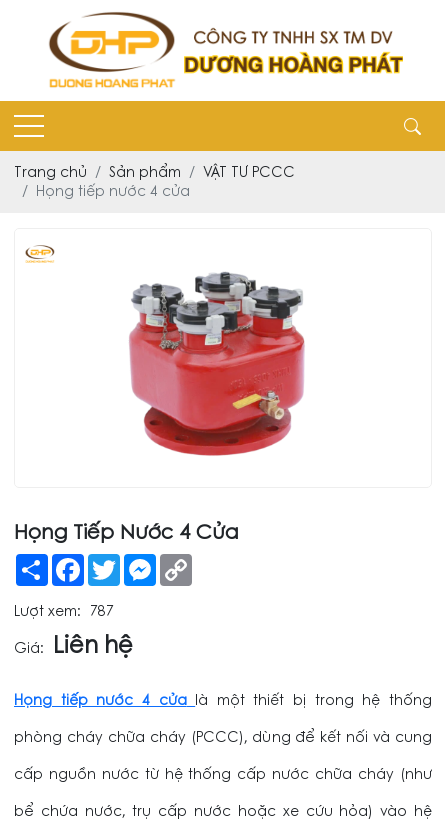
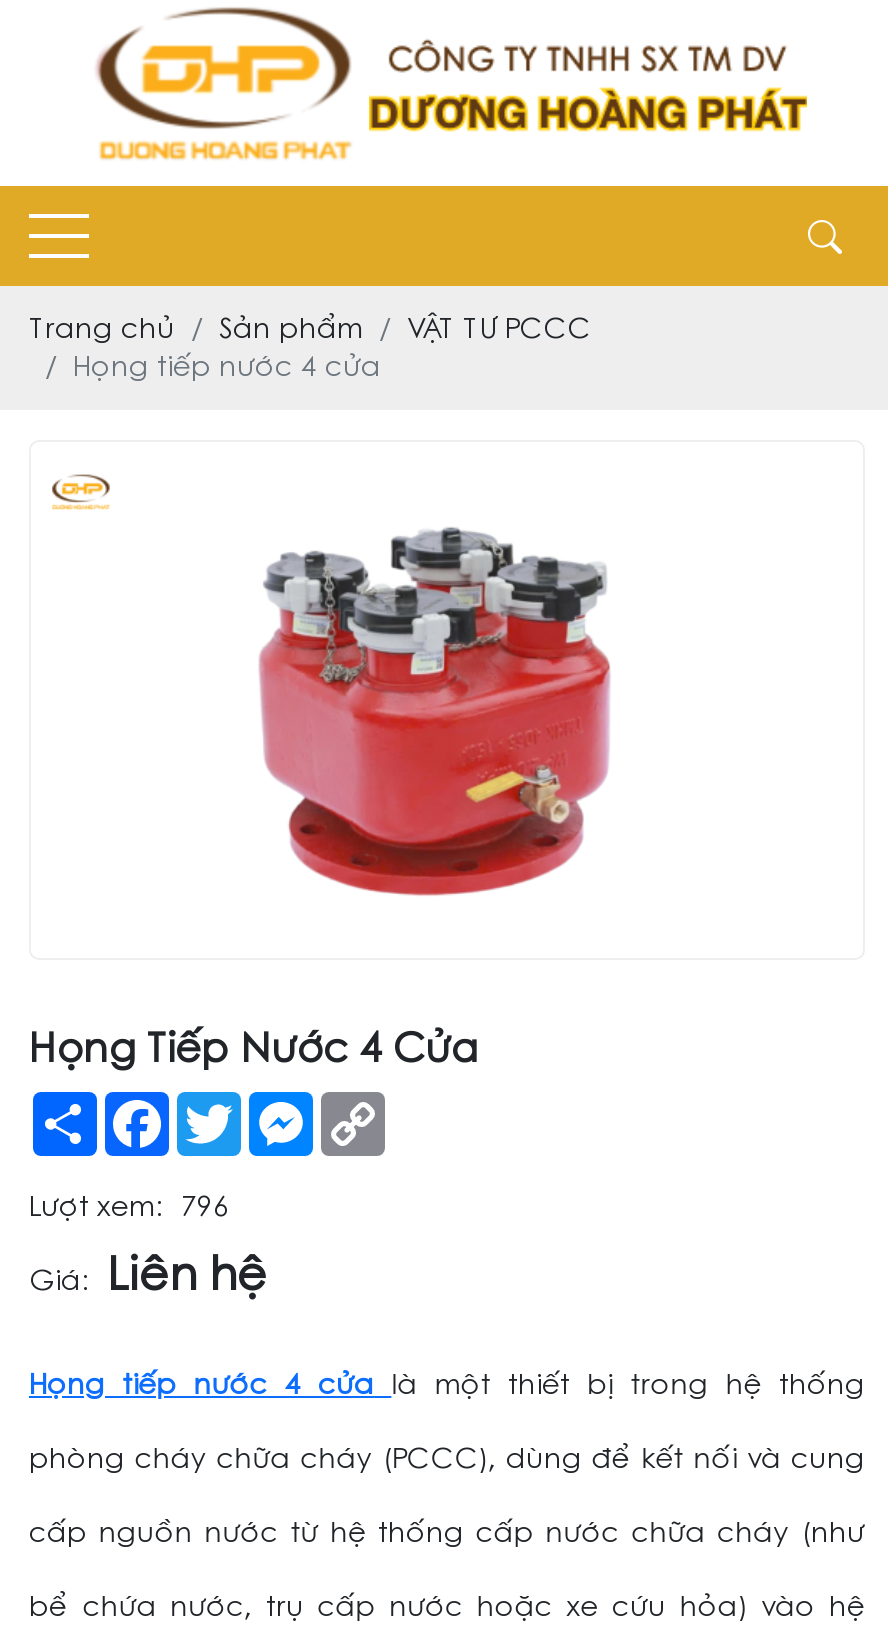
[14,601,114,621] Lượt xem: 787 -> [29,1186,229,1226] Lượt xem: 796

